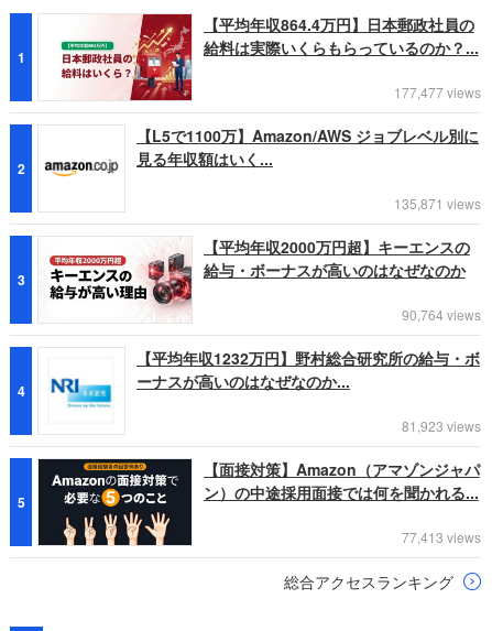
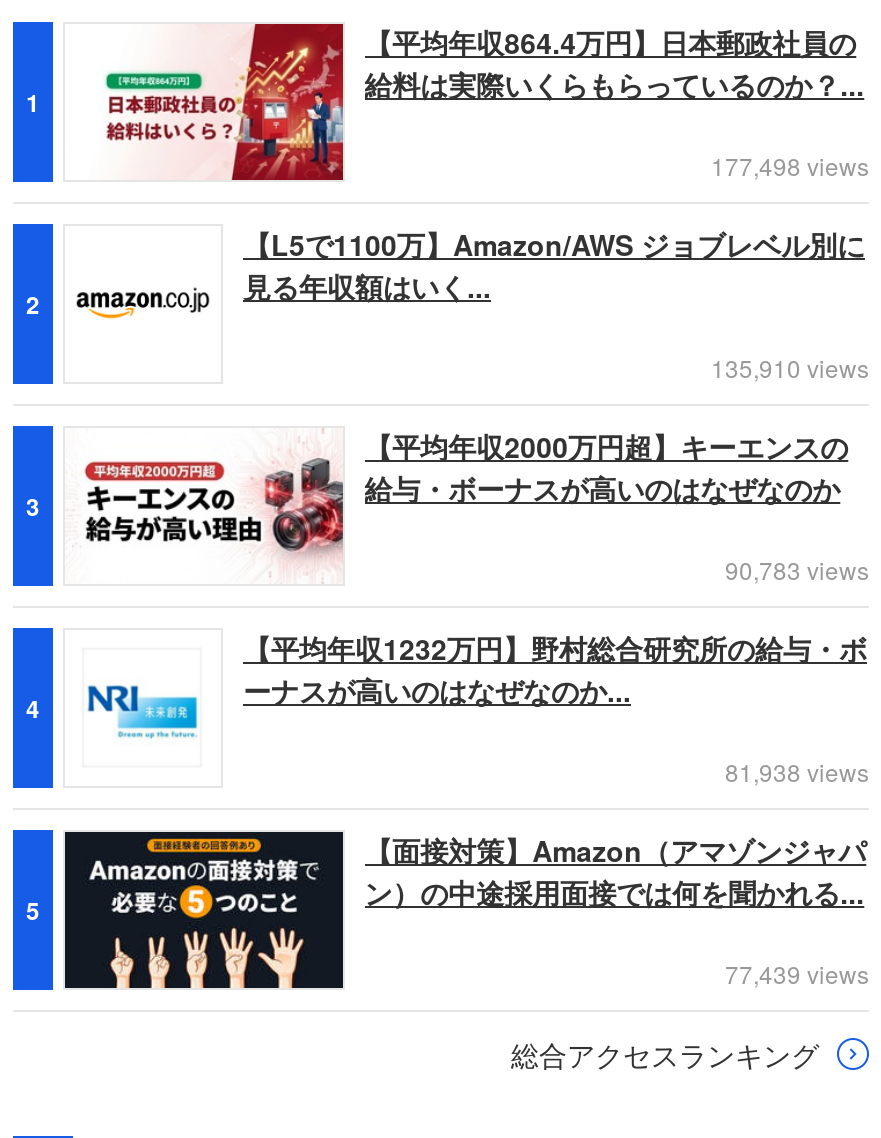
[394,83,481,101] 177,477 views -> [711,148,869,182] 177,498 views
[394,194,481,213] 135,871 views -> [711,350,869,384] 135,910 views
[402,305,481,324] 90,764 views -> [725,552,869,586] 90,783 views
[402,416,481,435] 81,923 views -> [725,754,869,788] 81,938 views
[402,527,481,546] 77,413 views -> [725,956,869,990] 77,439 views

